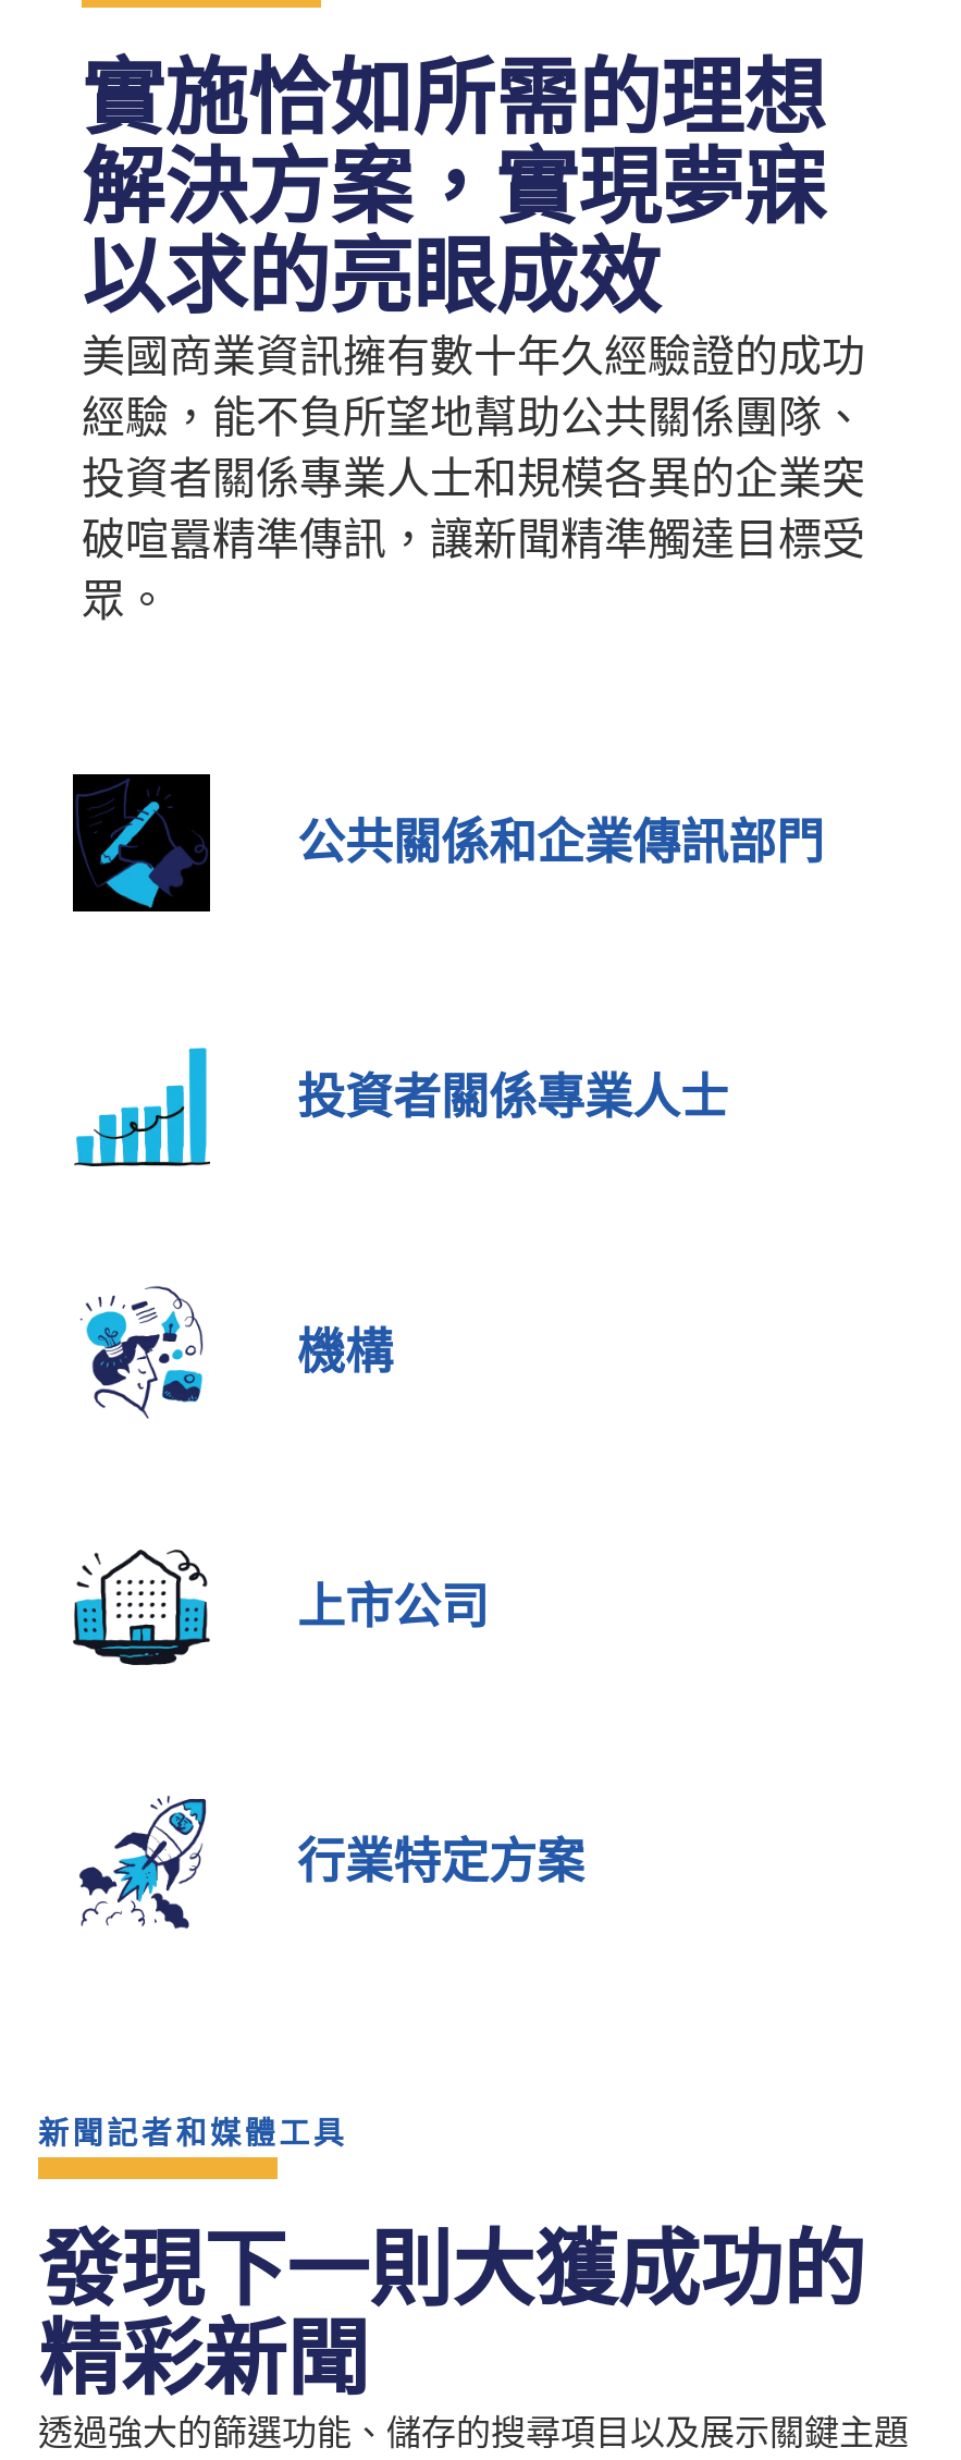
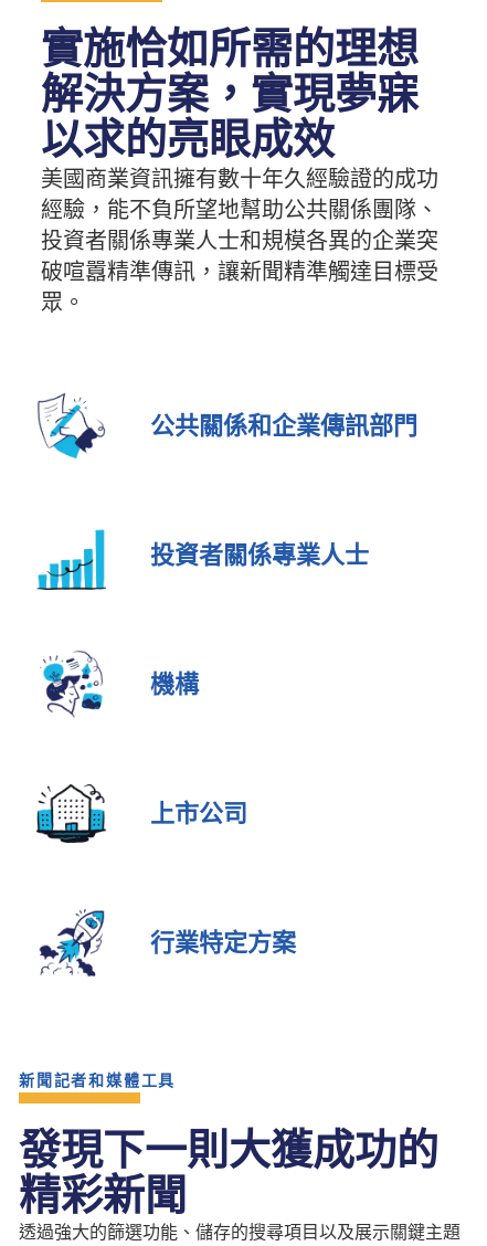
[71,772,212,914] [image] -> [36,391,106,461] [image]

